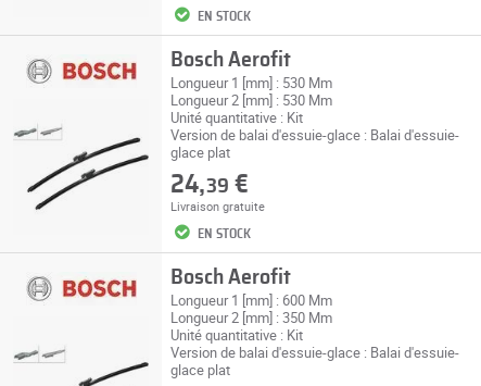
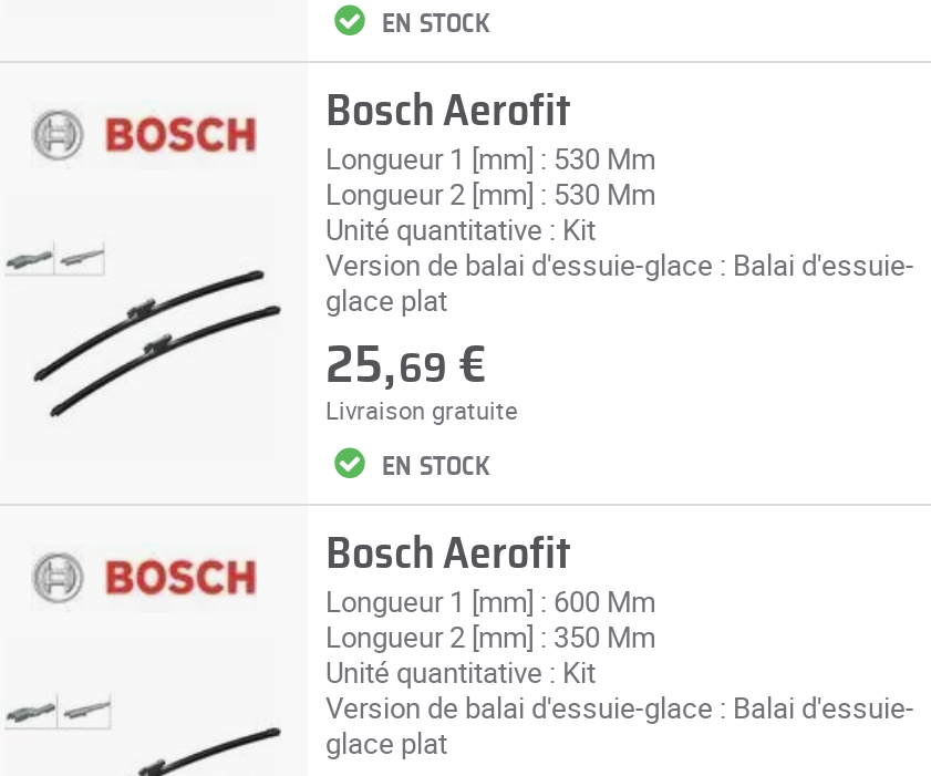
[170,172,249,198] 24,39 € -> [325,340,487,393] 25,69 €

